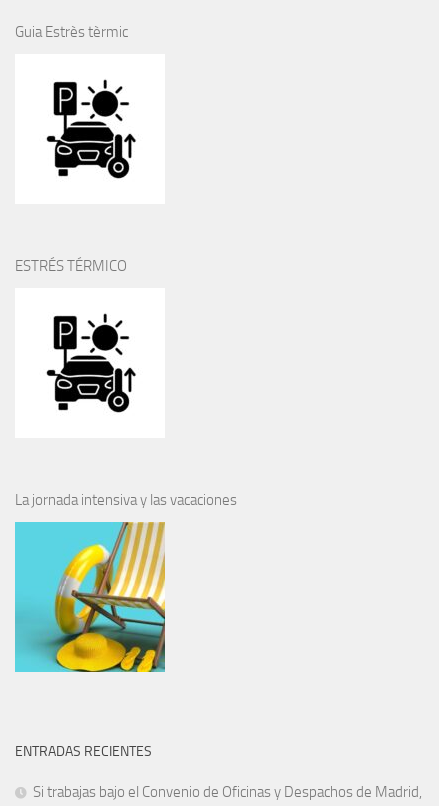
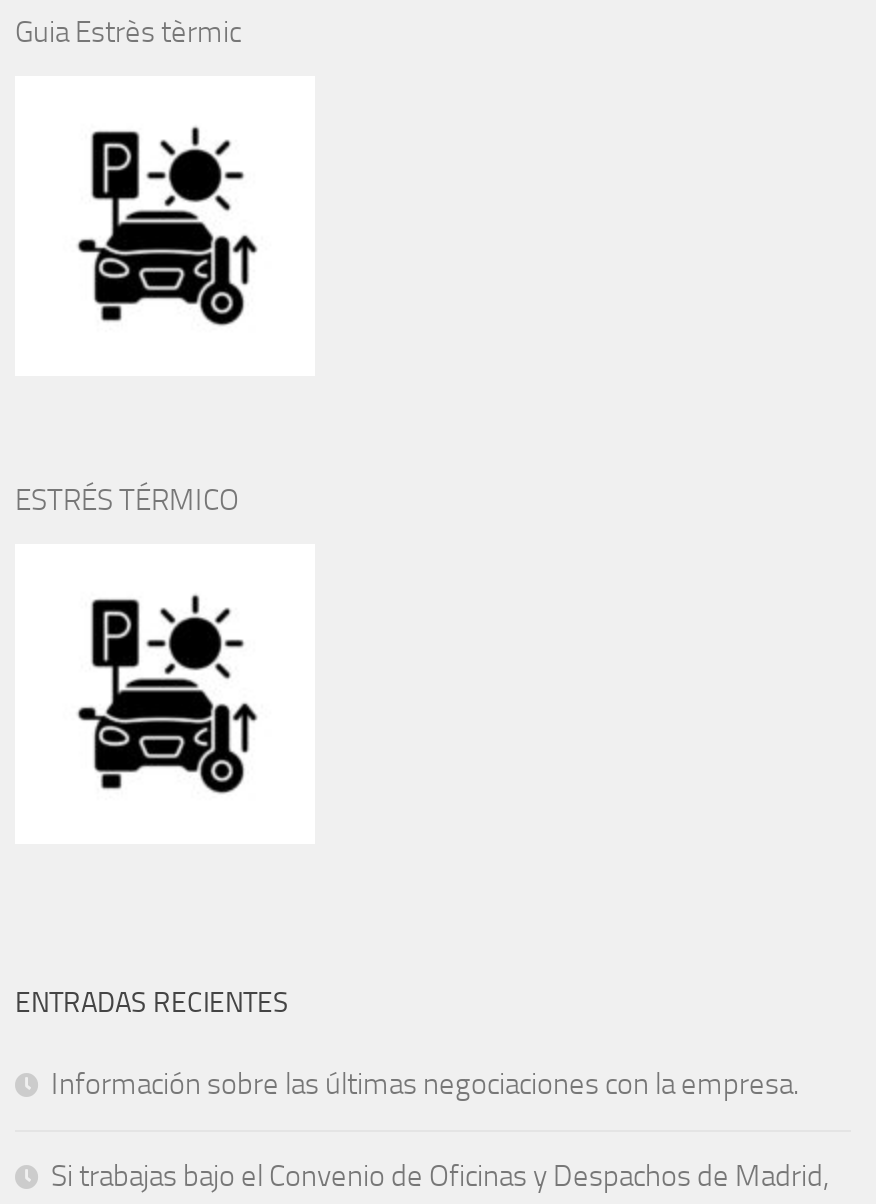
[15,491,237,509] La jornada intensiva y las vacaciones -> none
[14,521,166,673] [image] -> none
moved [15,743,152,760] -> [15,986,289,1020]: ENTRADAS RECIENTES
none -> [51,1066,799,1102] Información sobre las últimas negociaciones con la empresa.

